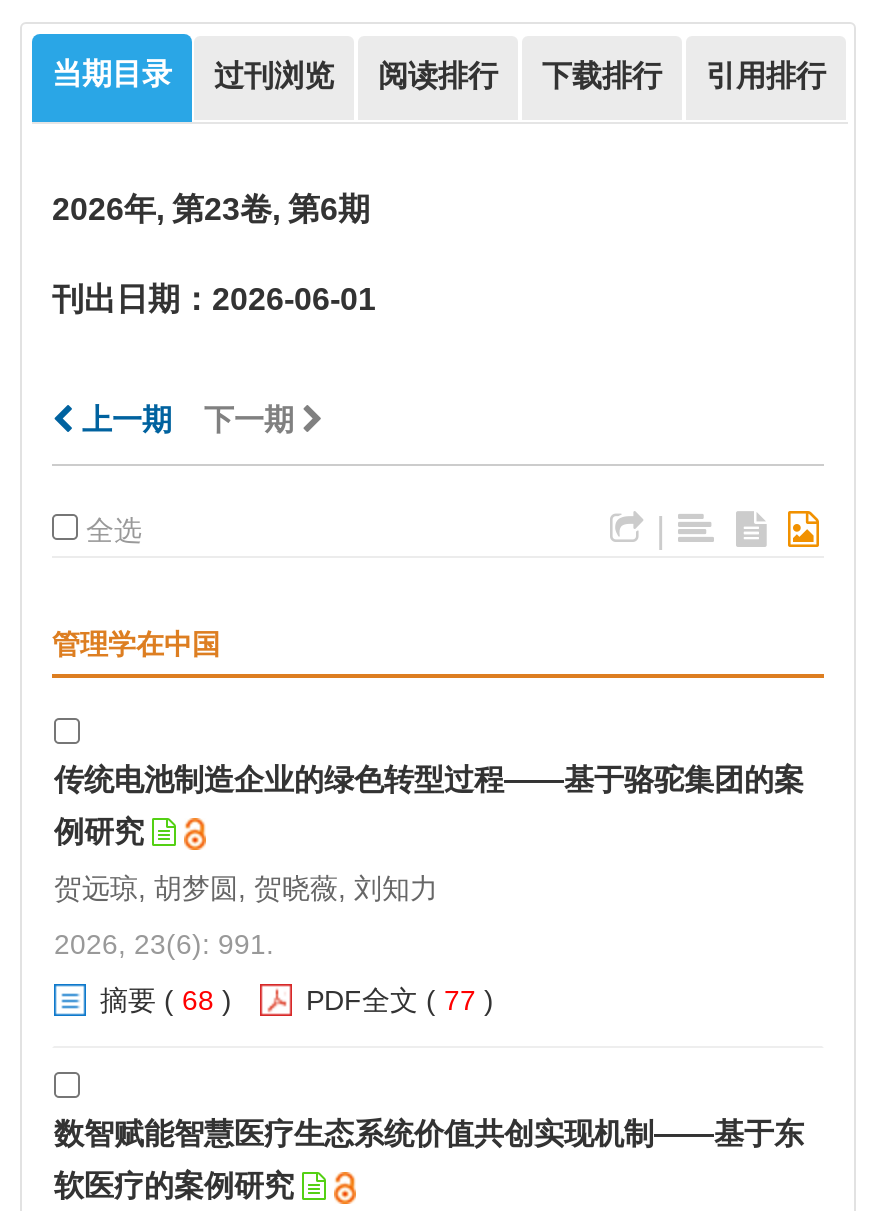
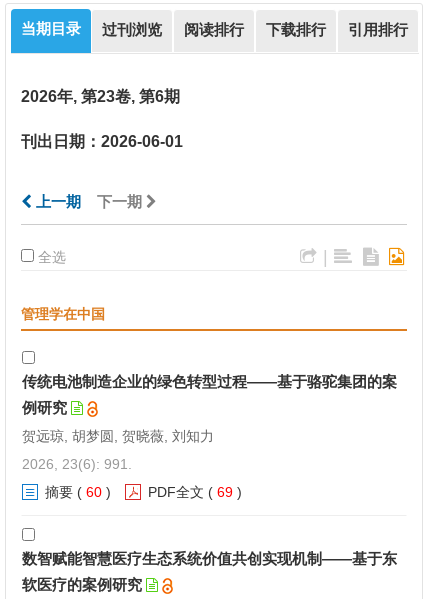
[100,984,240,1016] 摘要( 68) -> [45,484,115,500] 摘要( 60)
[306,984,494,1016] PDF全文 ( 77) -> [148,484,242,500] PDF全文 ( 69)

